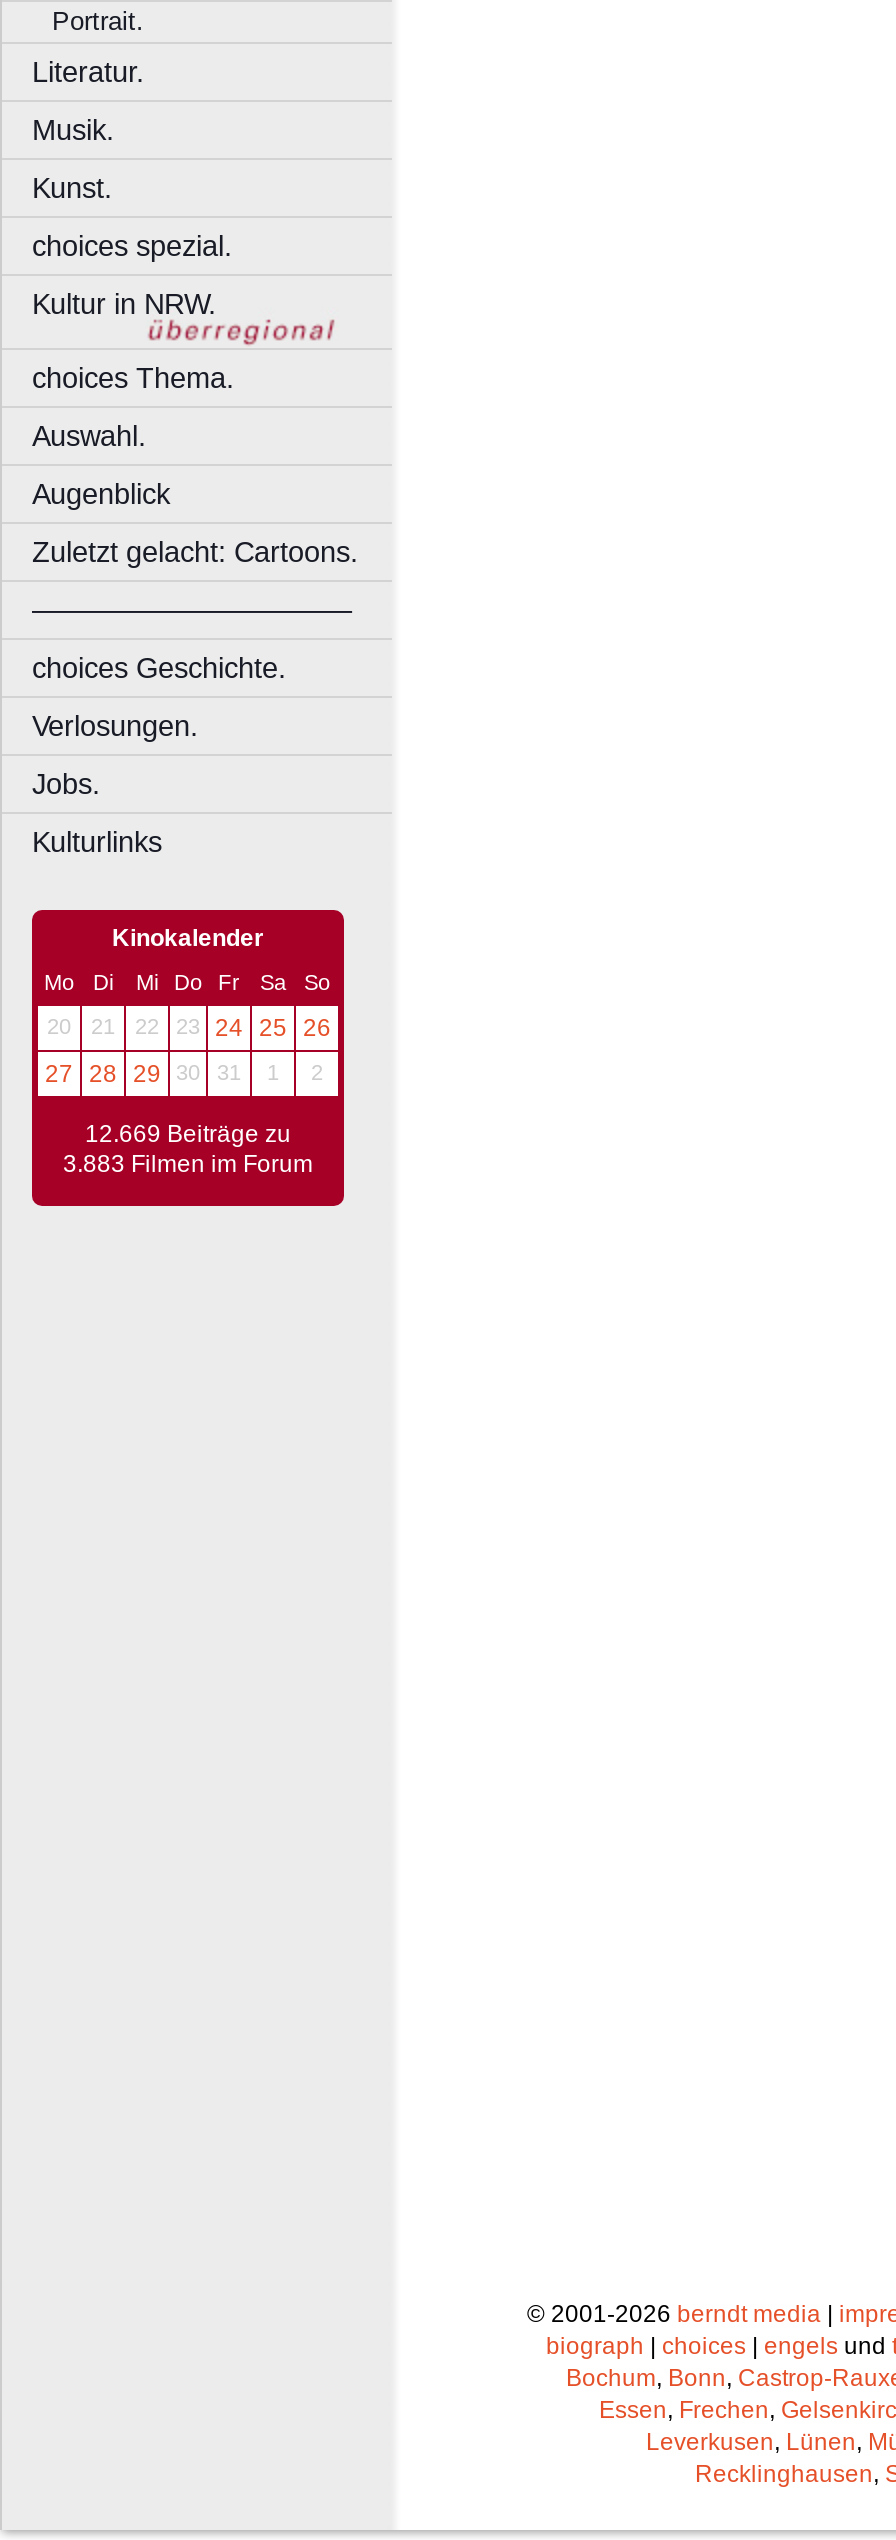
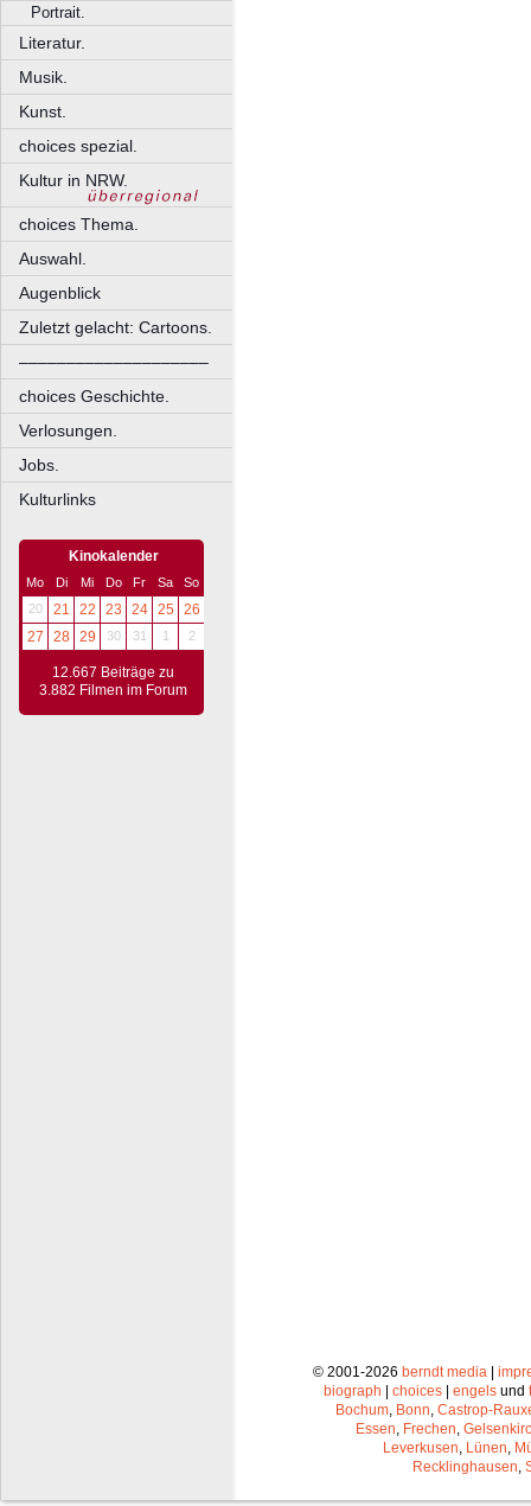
[85,1120,291,1148] 12.669 Beiträge zu -> [52,664,174,681] 12.667 Beiträge zu
[63,1150,313,1178] 3.883 Filmen im Forum -> [39,682,187,698] 3.882 Filmen im Forum

